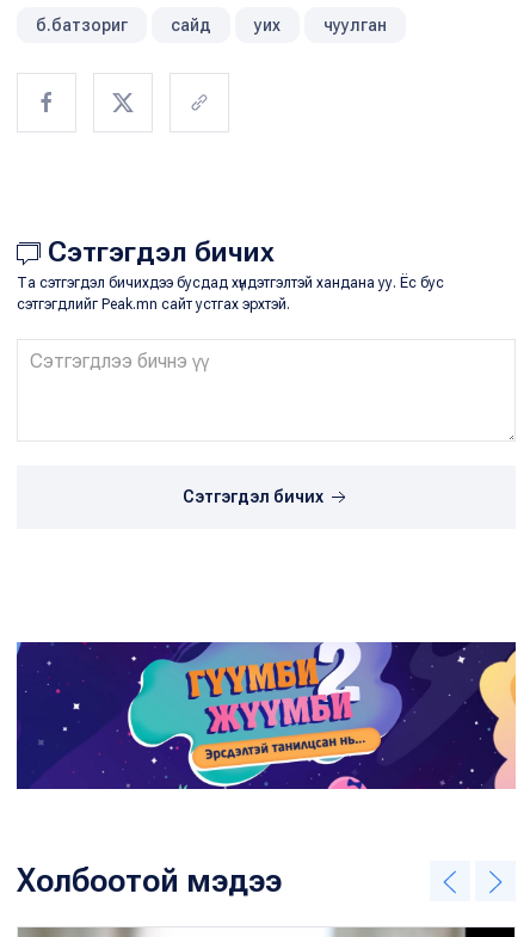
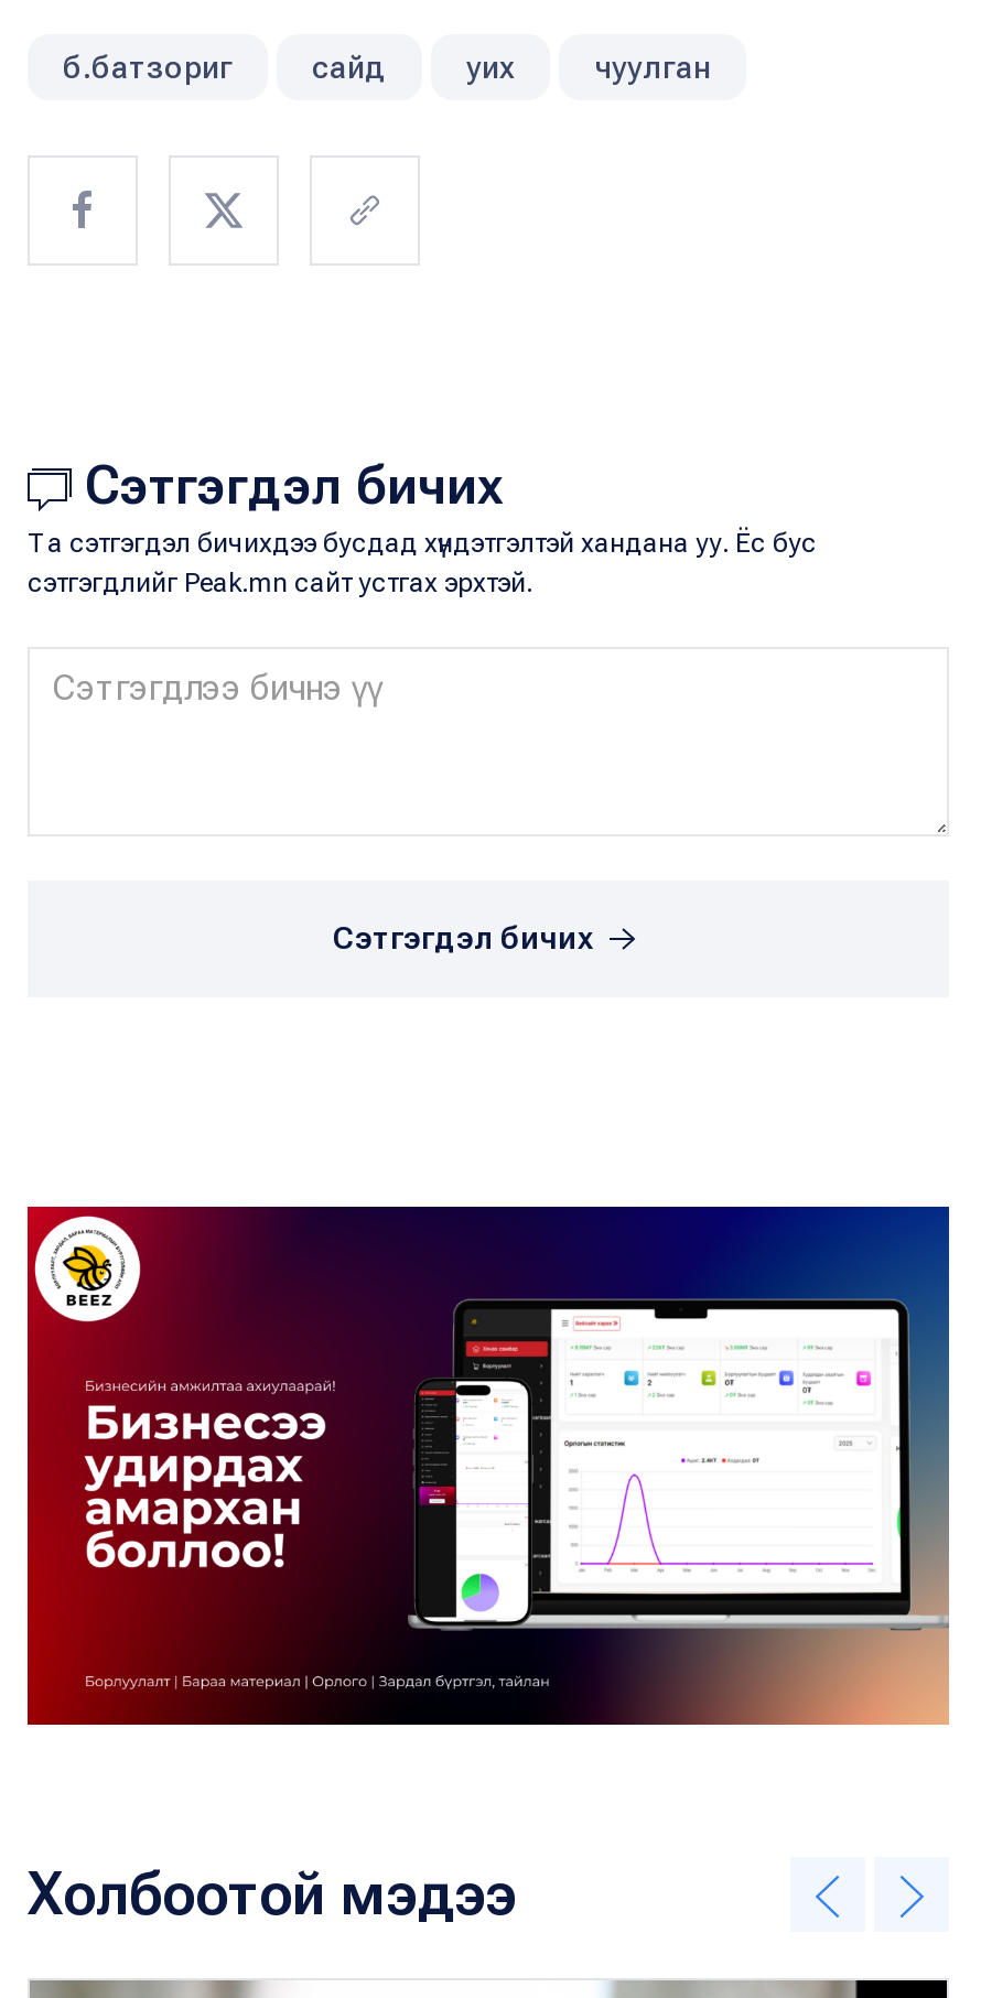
[16,641,517,790] [image] -> [25,1205,951,1727] [image]

